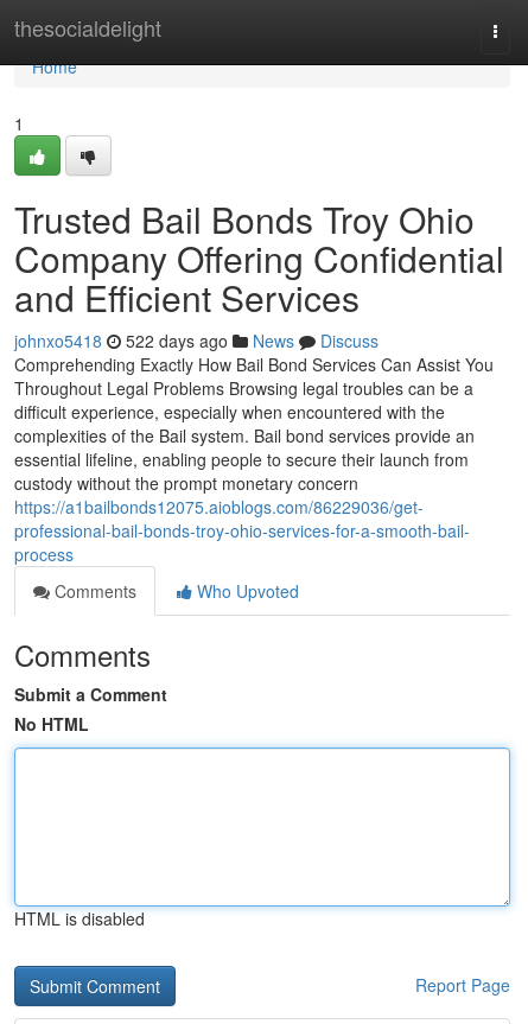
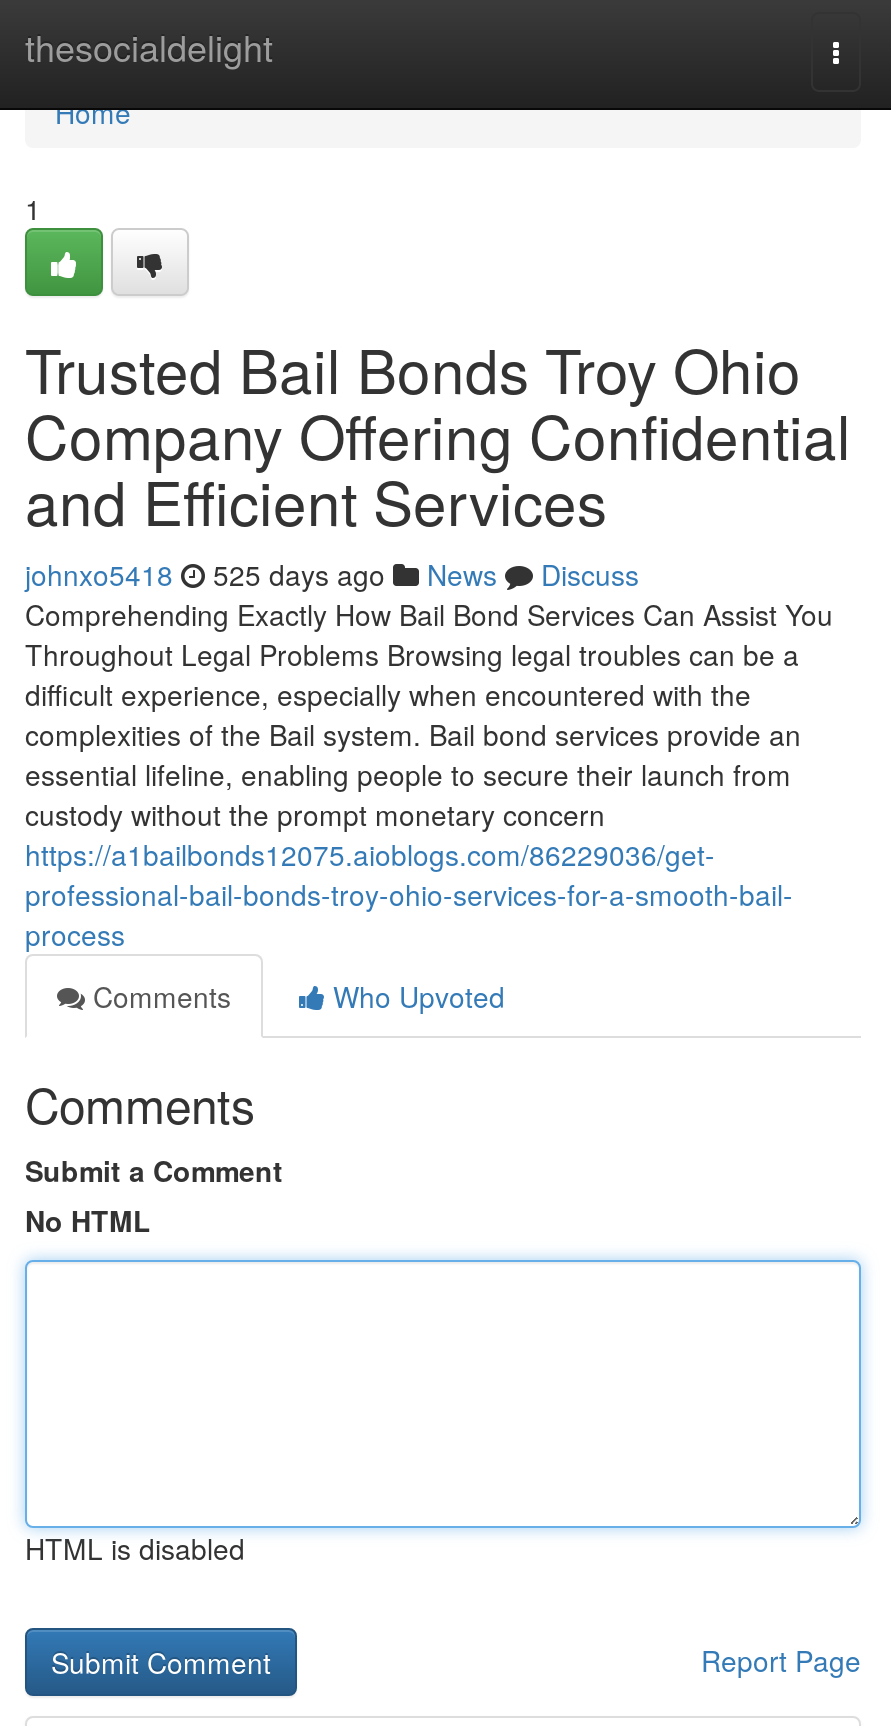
[14,329,378,352] johnxo5418 522 days ago News Discuss -> [25,554,639,594] johnxo5418 525 days ago News Discuss

